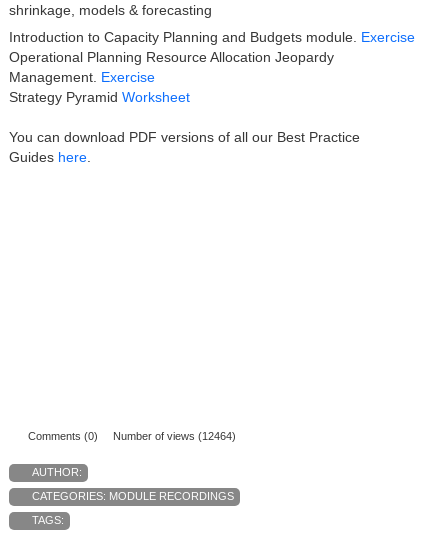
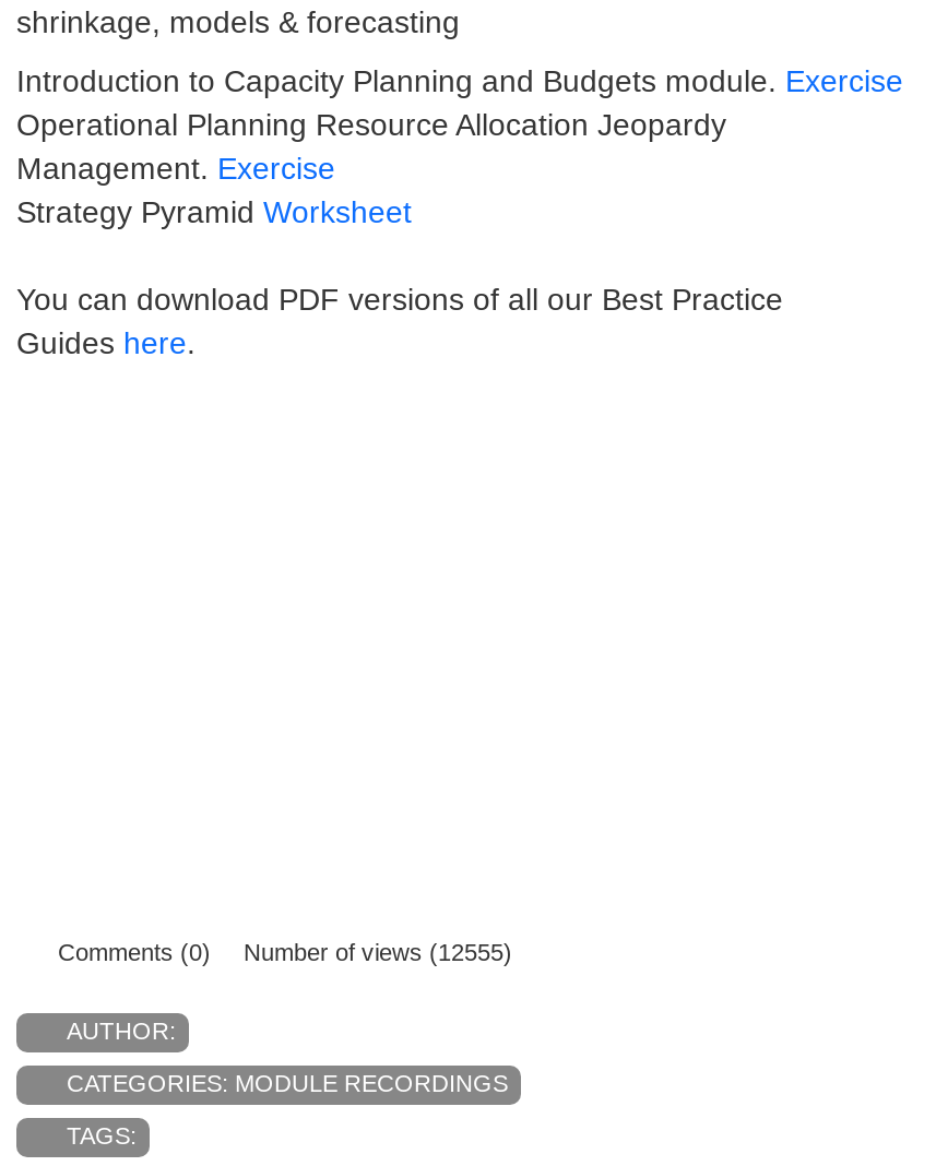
[113,430,236,442] Number of views (12464) -> [244,940,512,966] Number of views (12555)

